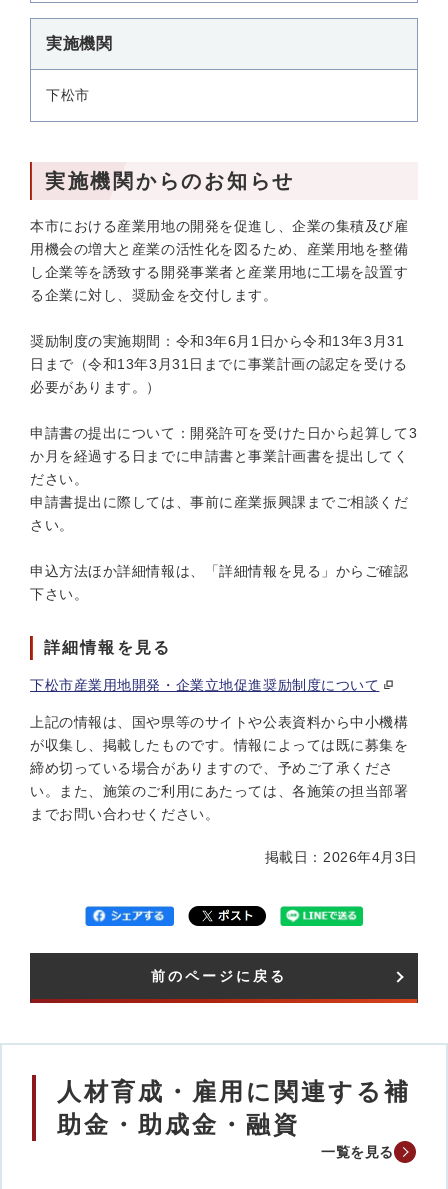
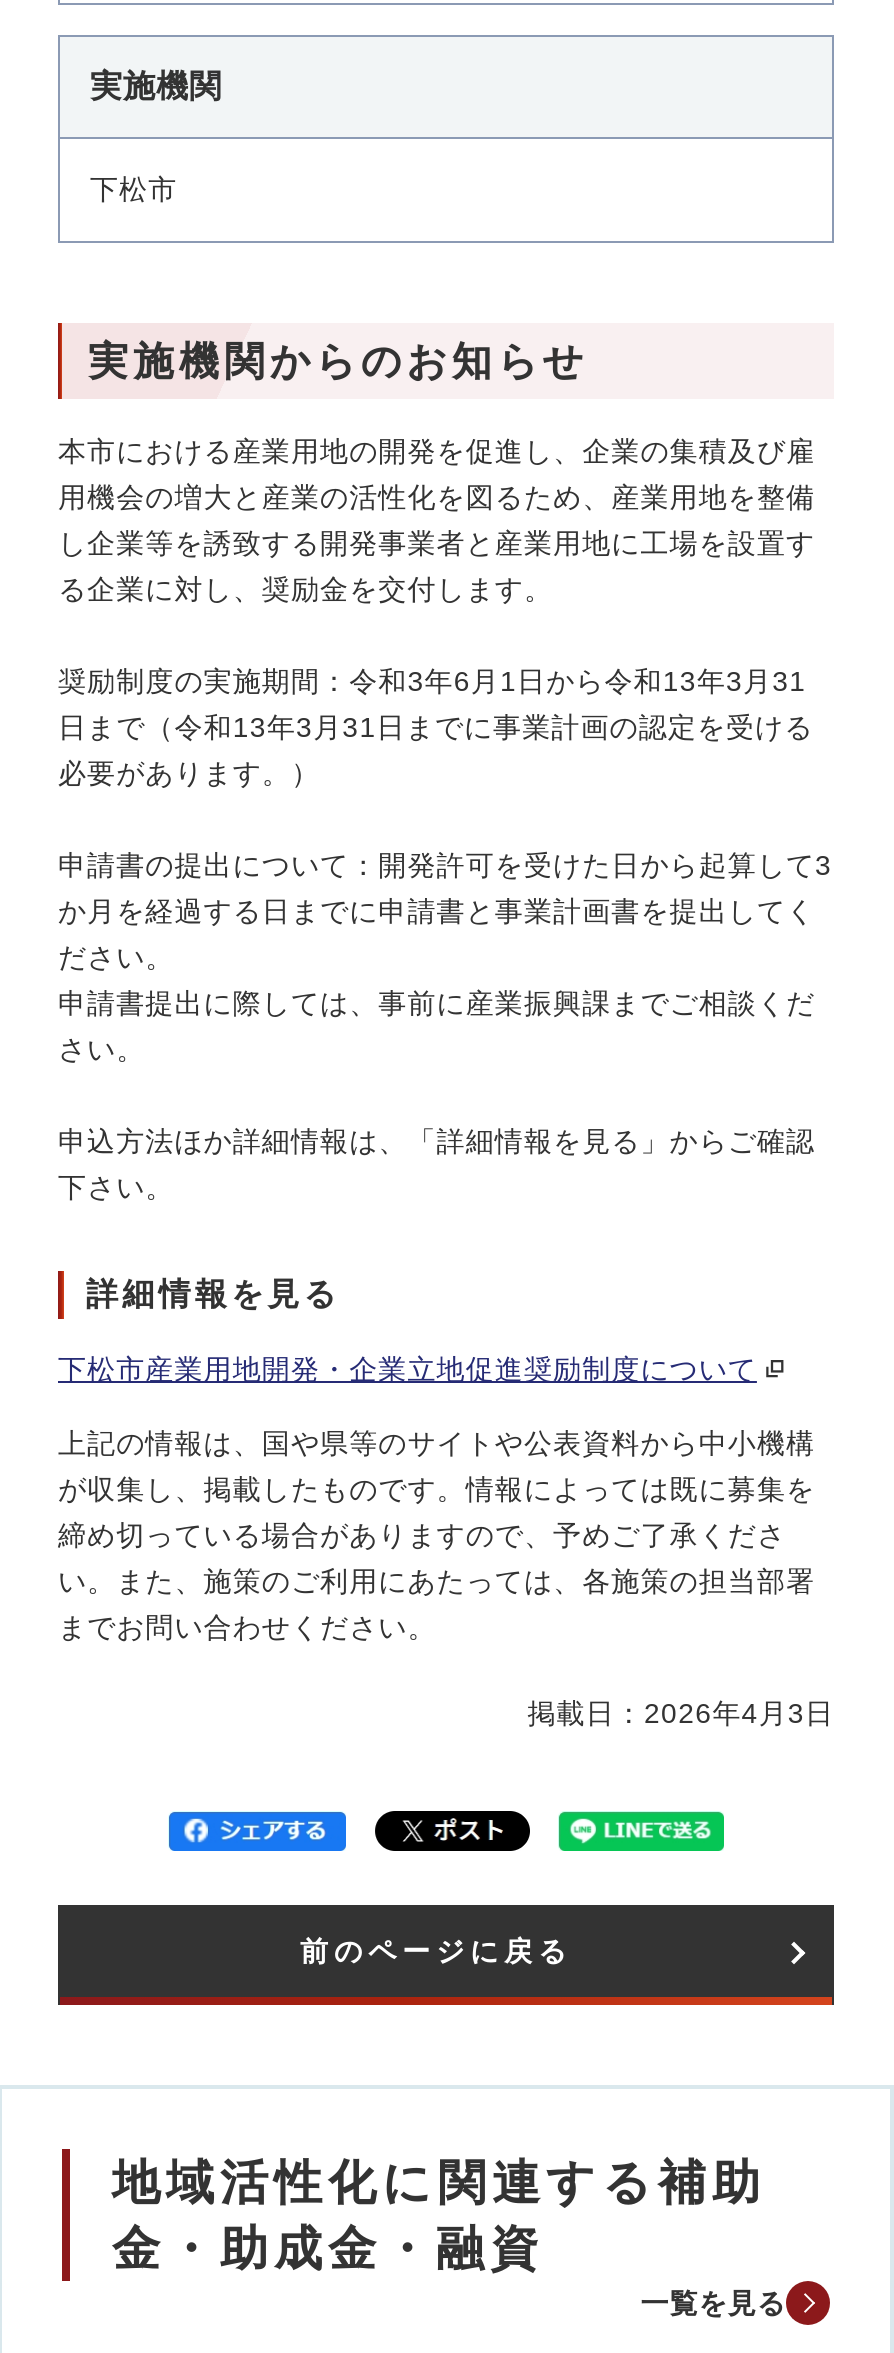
[57,1078,411,1138] 人材育成・雇用に関連する補 | 助金・助成金・融資 -> [112,2155,766,2275] 地域活性化に関連する補助 | 金・助成金・融資

